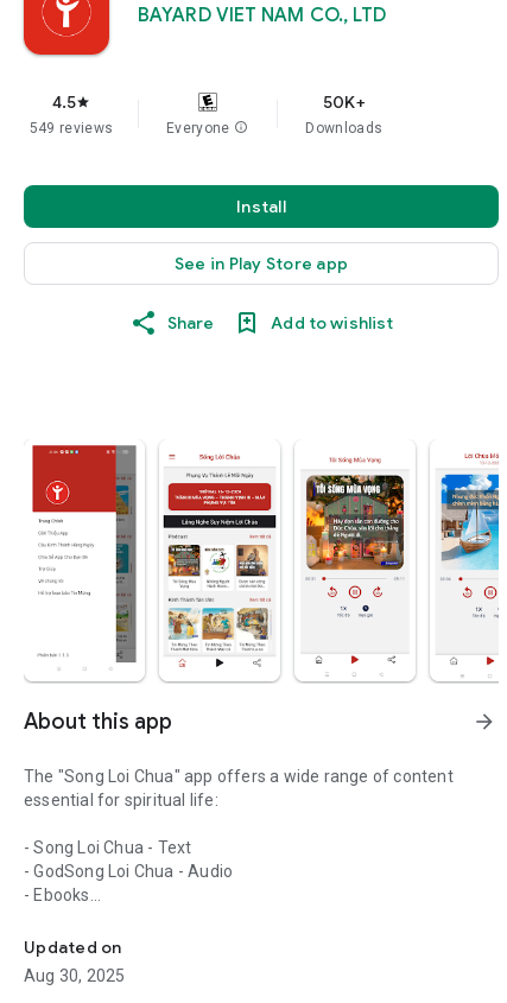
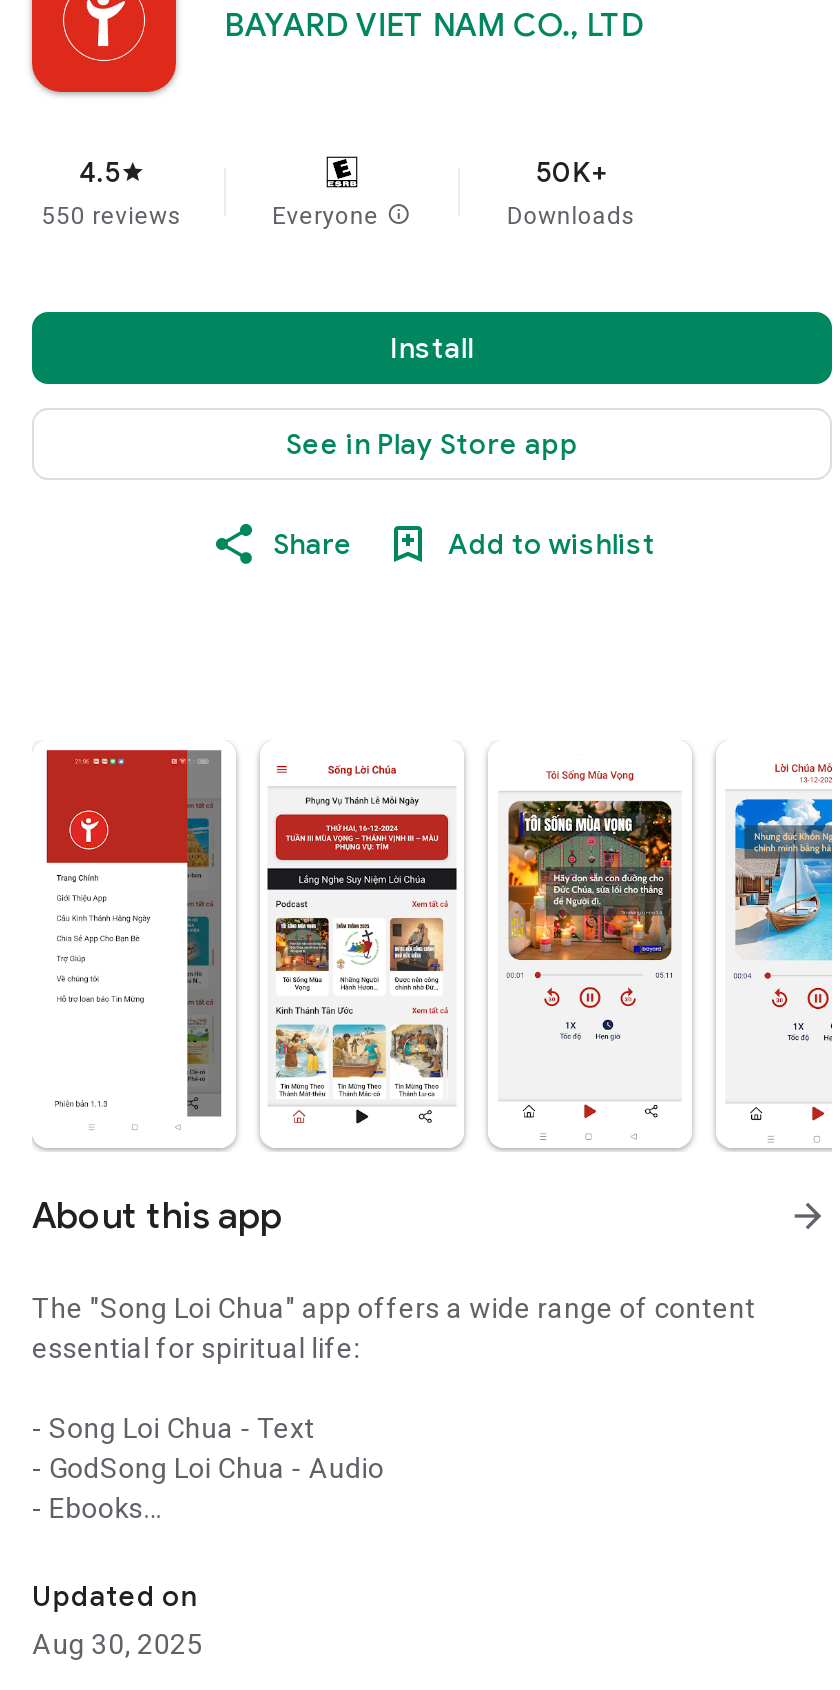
[29,120,113,137] 549 reviews -> [42,202,182,230] 550 reviews

